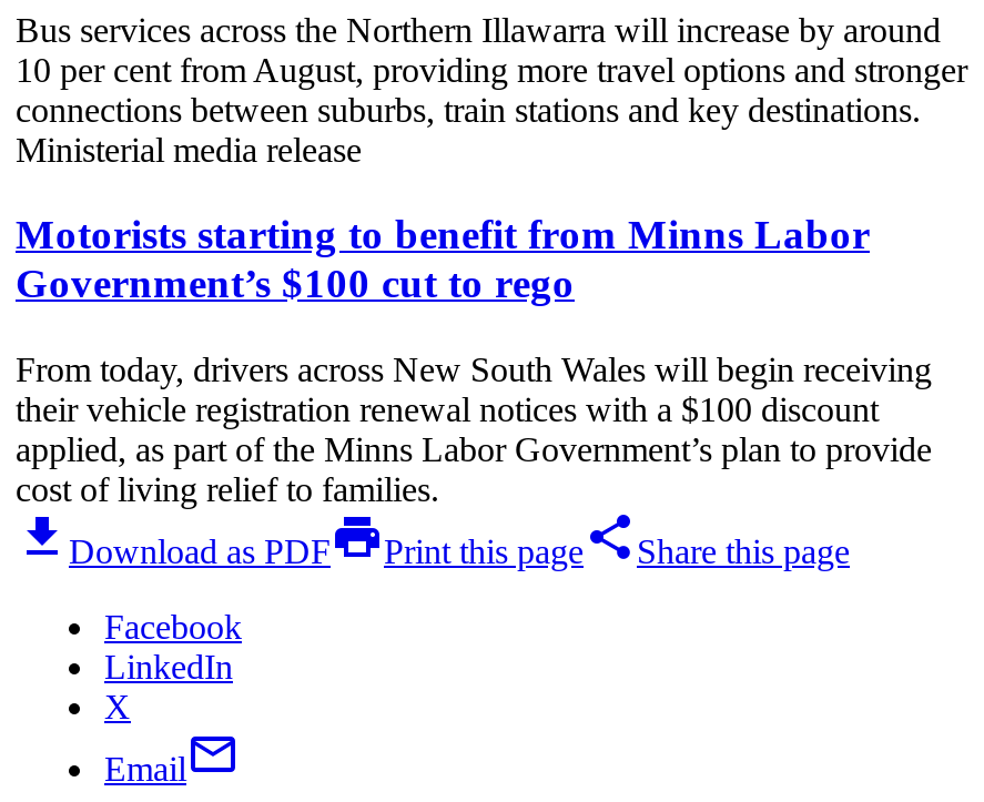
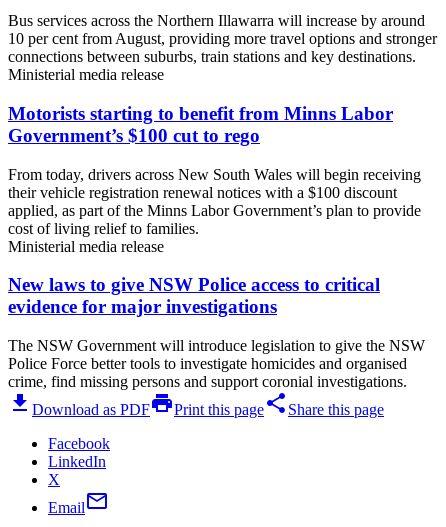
none -> [8,237,425,390] Ministerial media release | New laws to give NSW Police access to critical | evidence for major investigations | The NSW Government will introduce legislation to give the NSW | Police Force better tools to investigate homicides and organised | crime, find missing persons and support coronial investigations.

